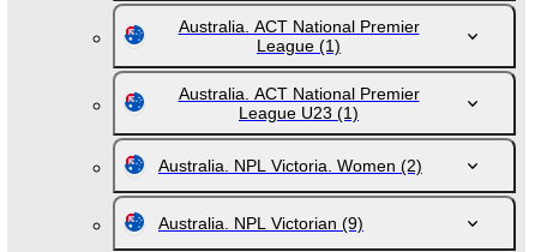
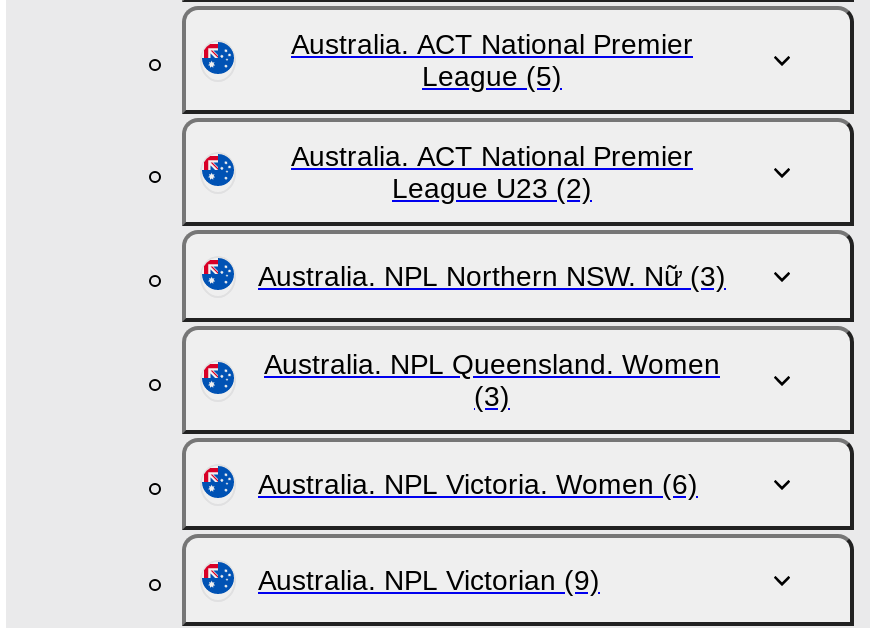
[257,36,341,55] League (1) -> [422,60,562,92] League (5)
[158,103,422,175] League U23 (1) | Australia. NPL Victoria. Women (2) -> [258,172,726,500] League U23 (2) | Australia. NPL Northern NSW. Nữ (3) | Australia. NPL Queensland. Women | (3) | Australia. NPL Victoria. Women (6)

